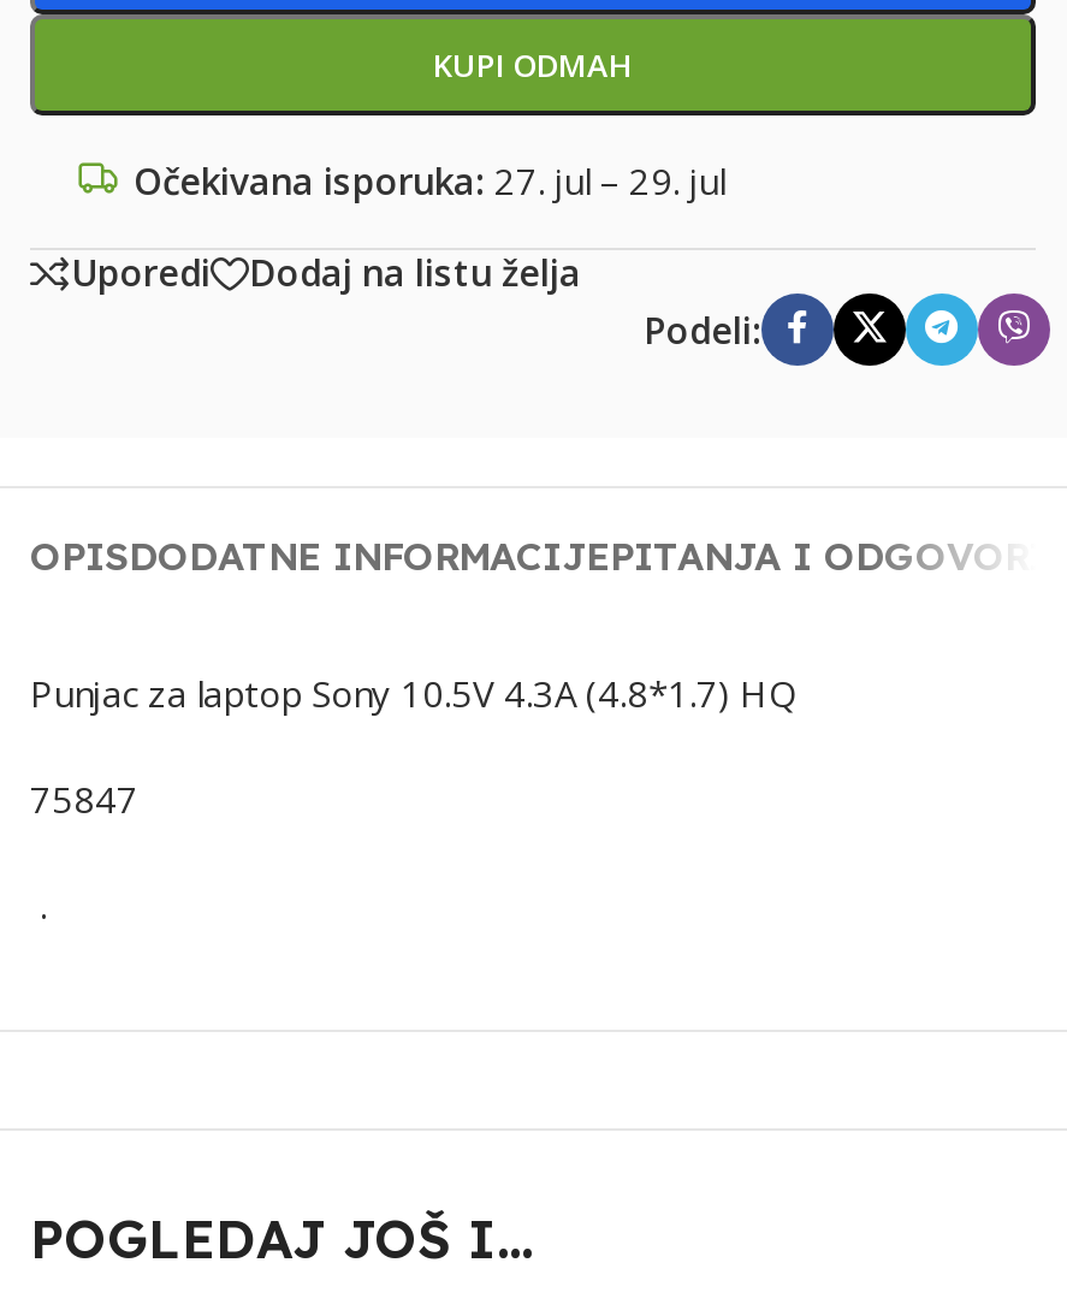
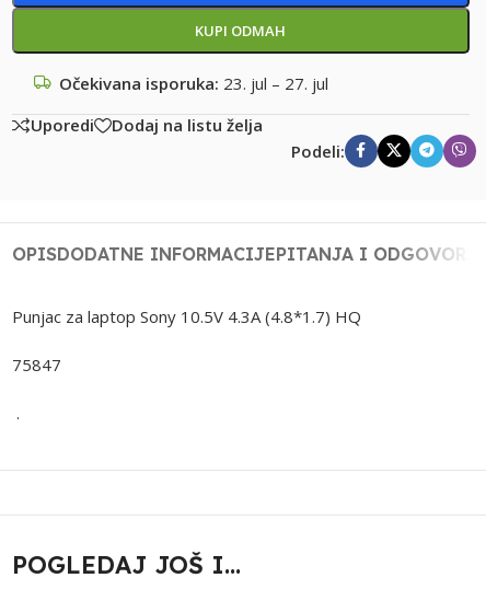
[134,156,725,204] Očekivana isporuka: 27. jul – 29. jul -> [59,72,328,94] Očekivana isporuka: 23. jul – 27. jul

